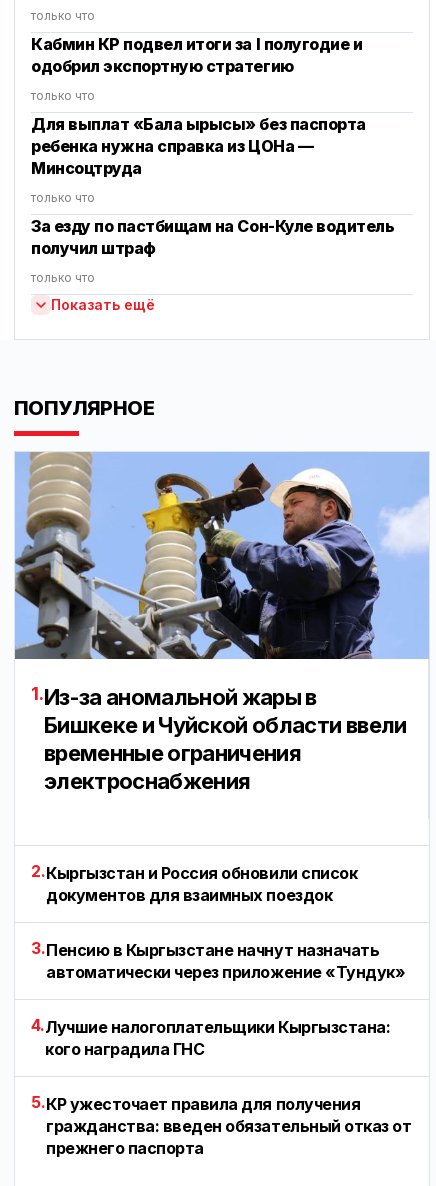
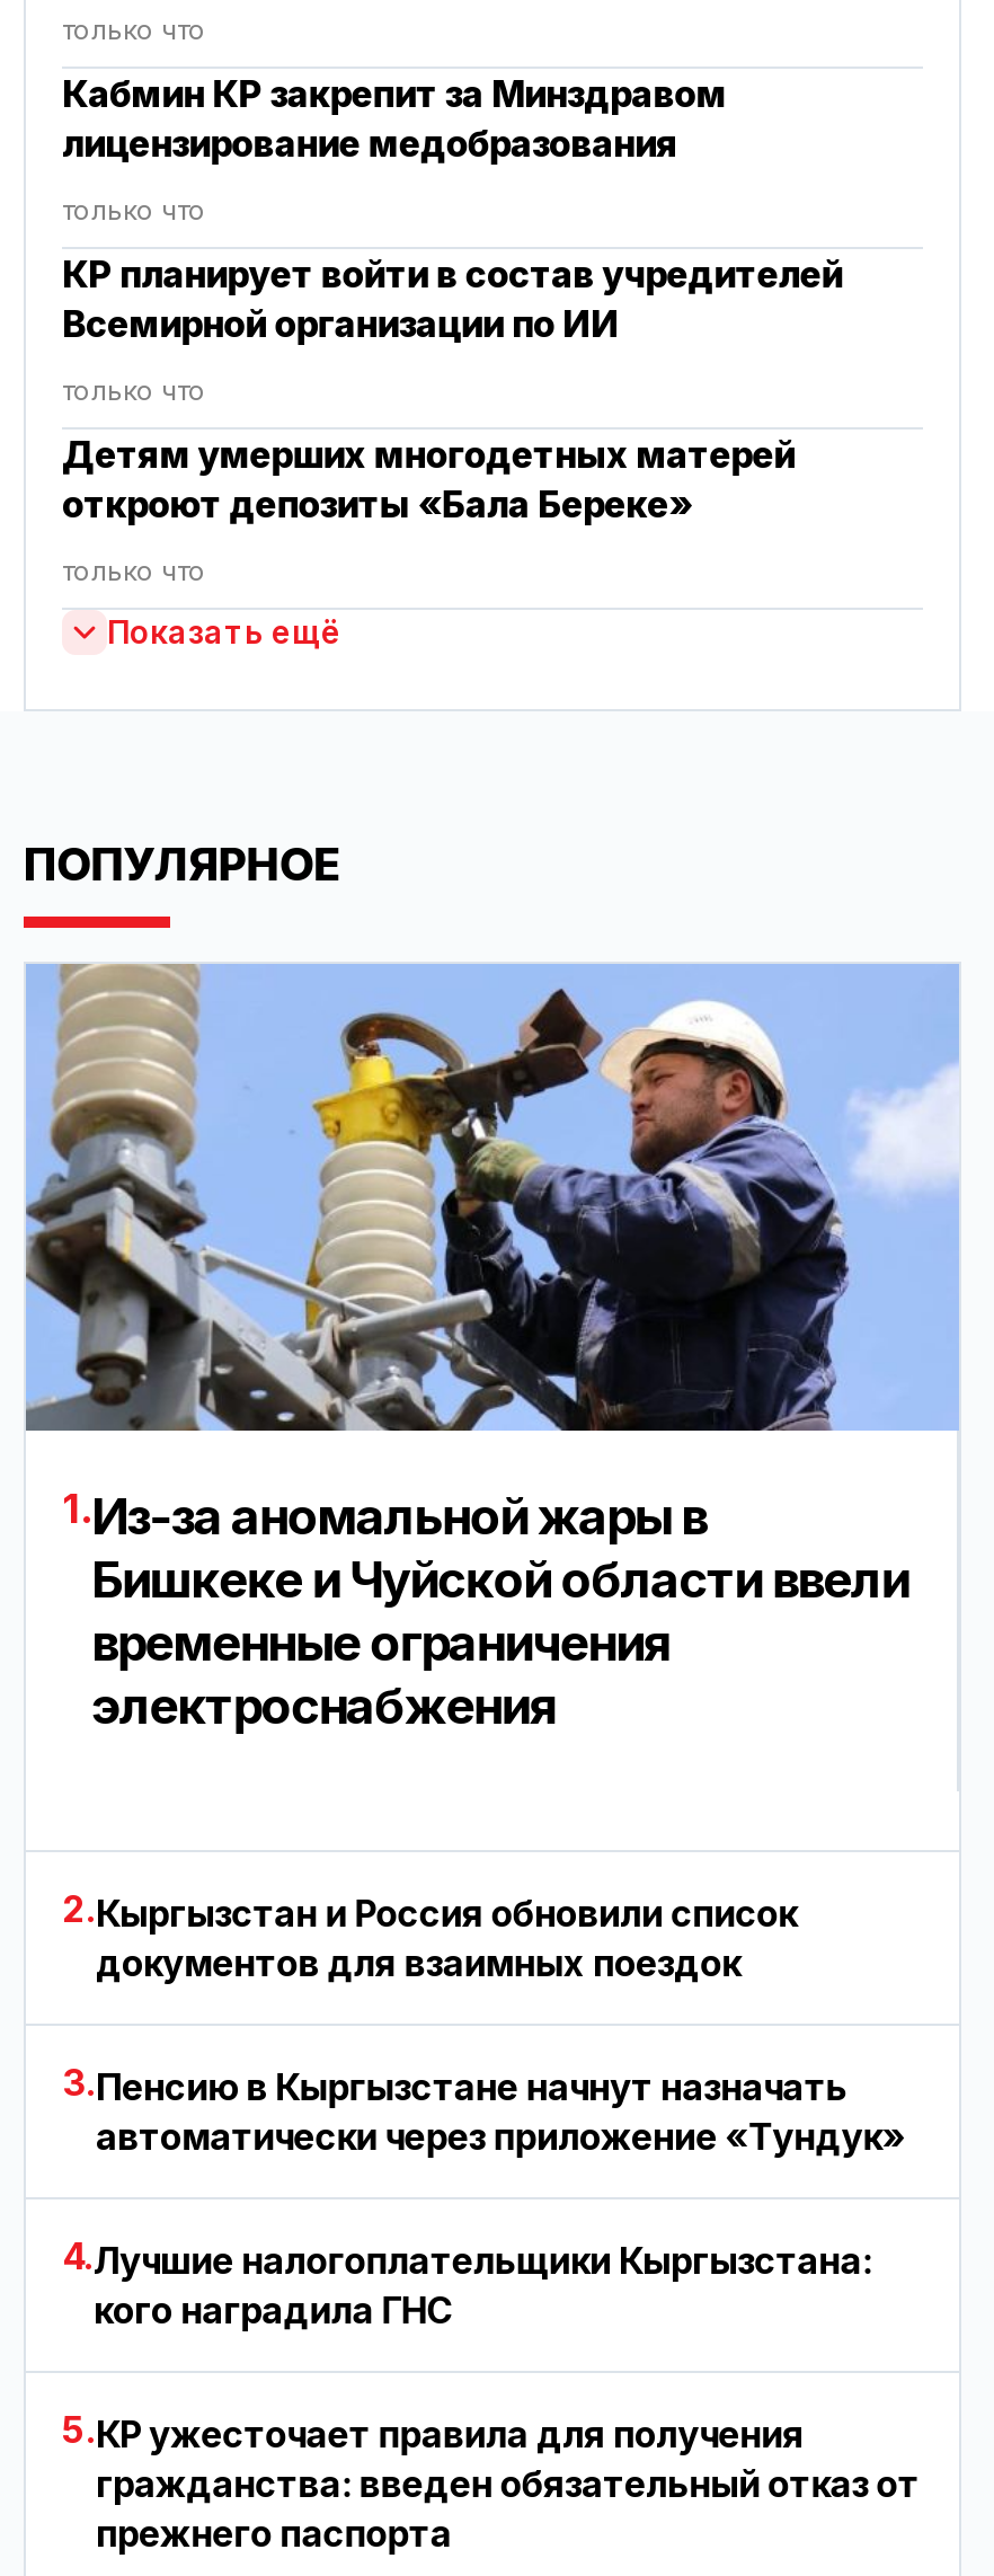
[31,34,362,76] Кабмин КР подвел итоги за I полугодие и | одобрил экспортную стратегию -> [62,71,726,165] Кабмин КР закрепит за Минздравом | лицензирование медобразования
[31,114,366,178] Для выплат «Бала ырысы» без паспорта | ребенка нужна справка из ЦОНа — | Минсоцтруда -> [62,251,843,346] КР планирует войти в состав учредителей | Всемирной организации по ИИ
[31,216,394,258] За езду по пастбищам на Сон-Куле водитель | получил штраф -> [62,432,795,526] Детям умерших многодетных матерей | откроют депозиты «Бала Береке»

